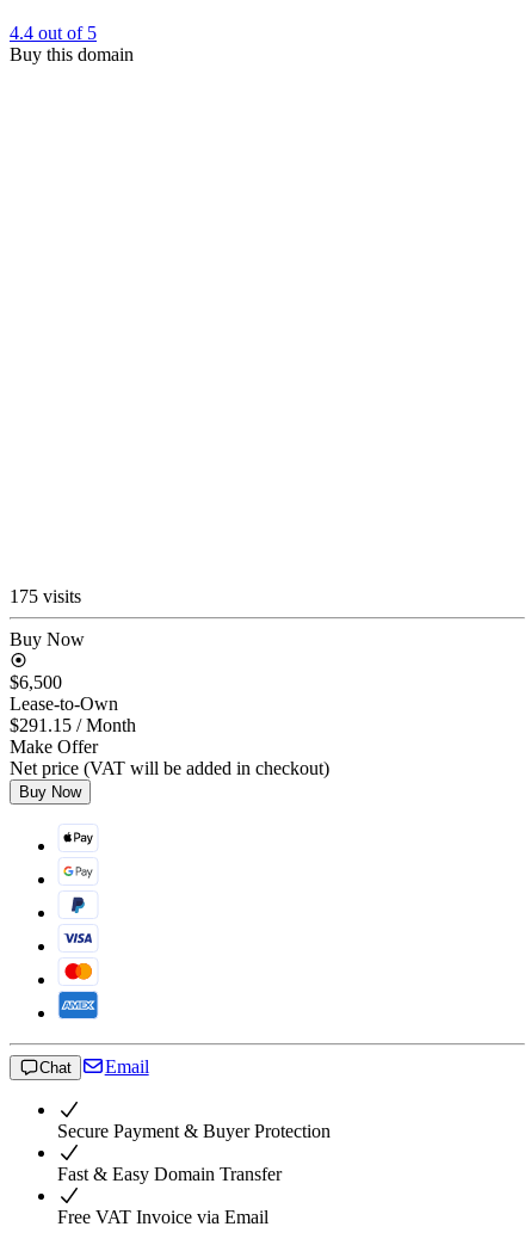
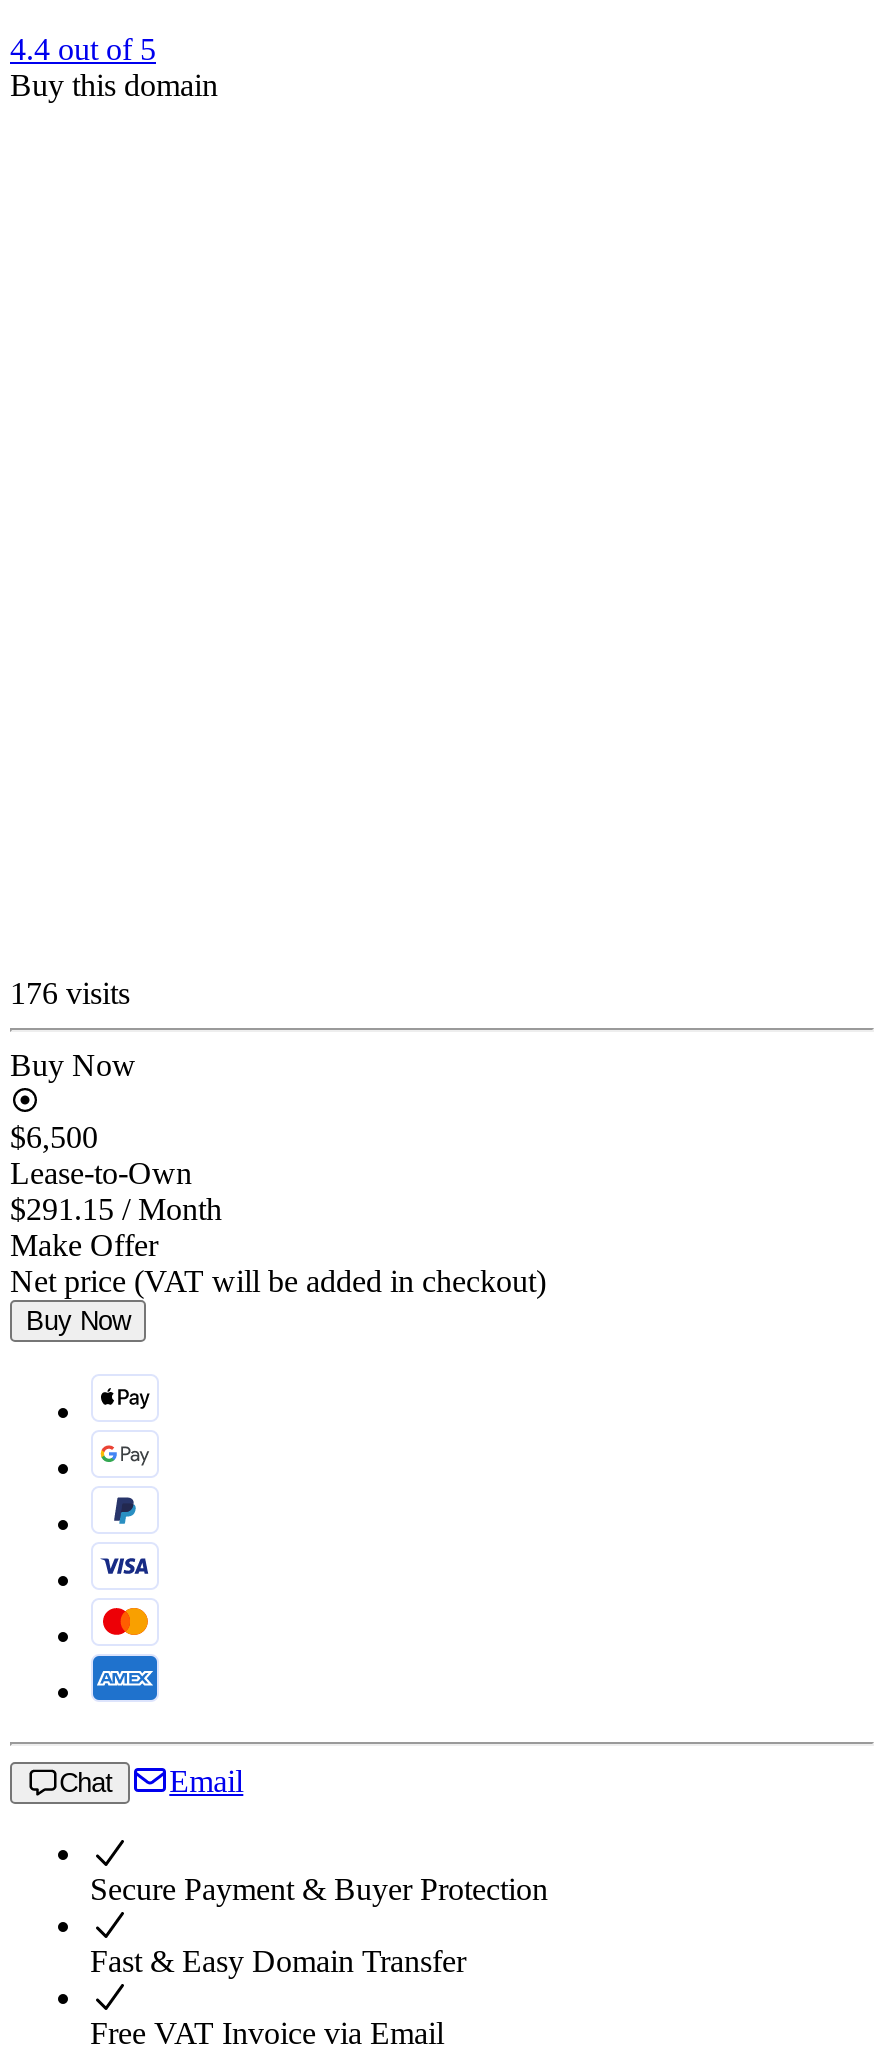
[10,586,81,606] 175 visits -> [10,975,130,1009] 176 visits

